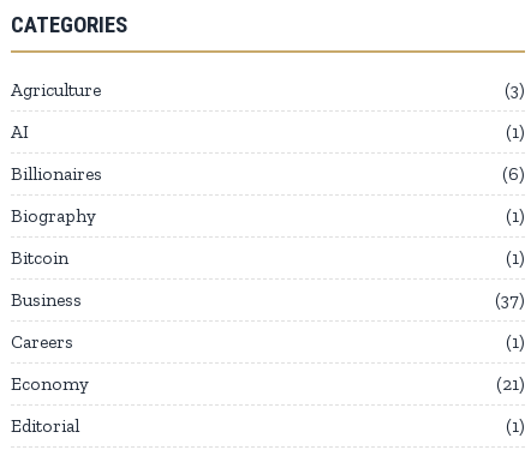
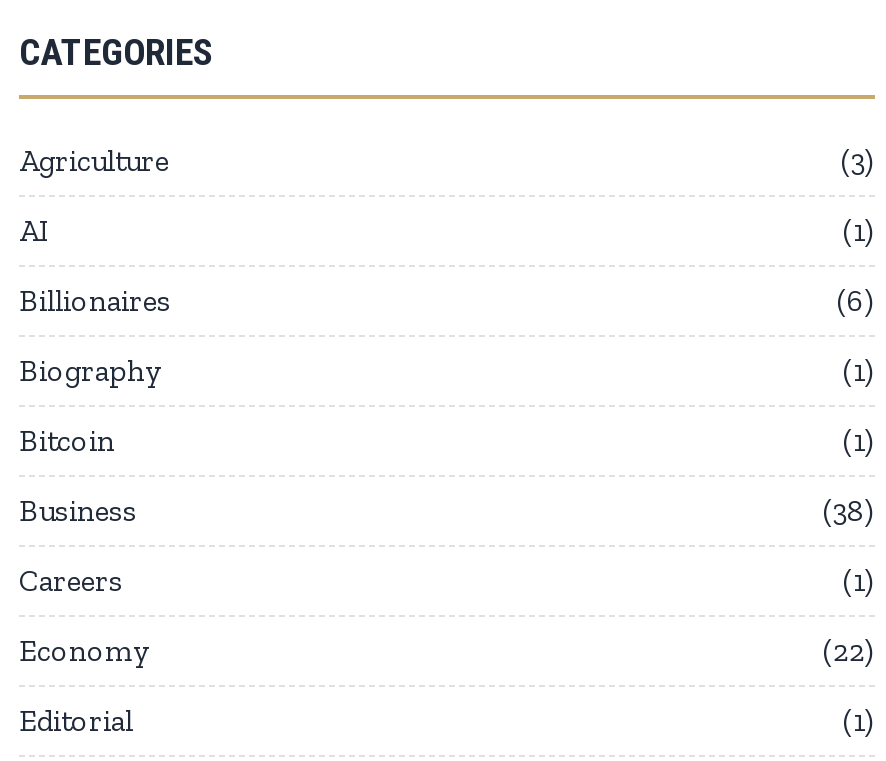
[501,289,519,310] 37 -> [833,492,865,528] 38
[502,373,519,394] 21 -> [833,632,865,668] 22

